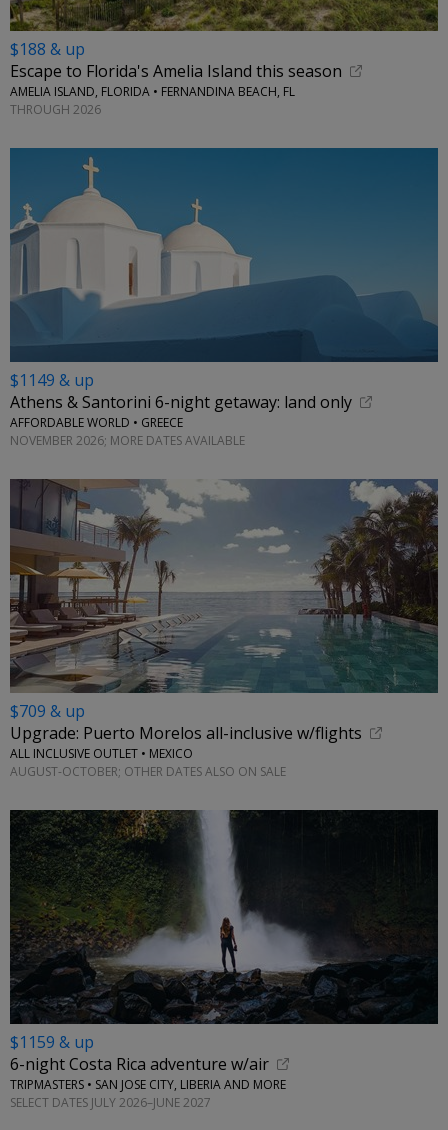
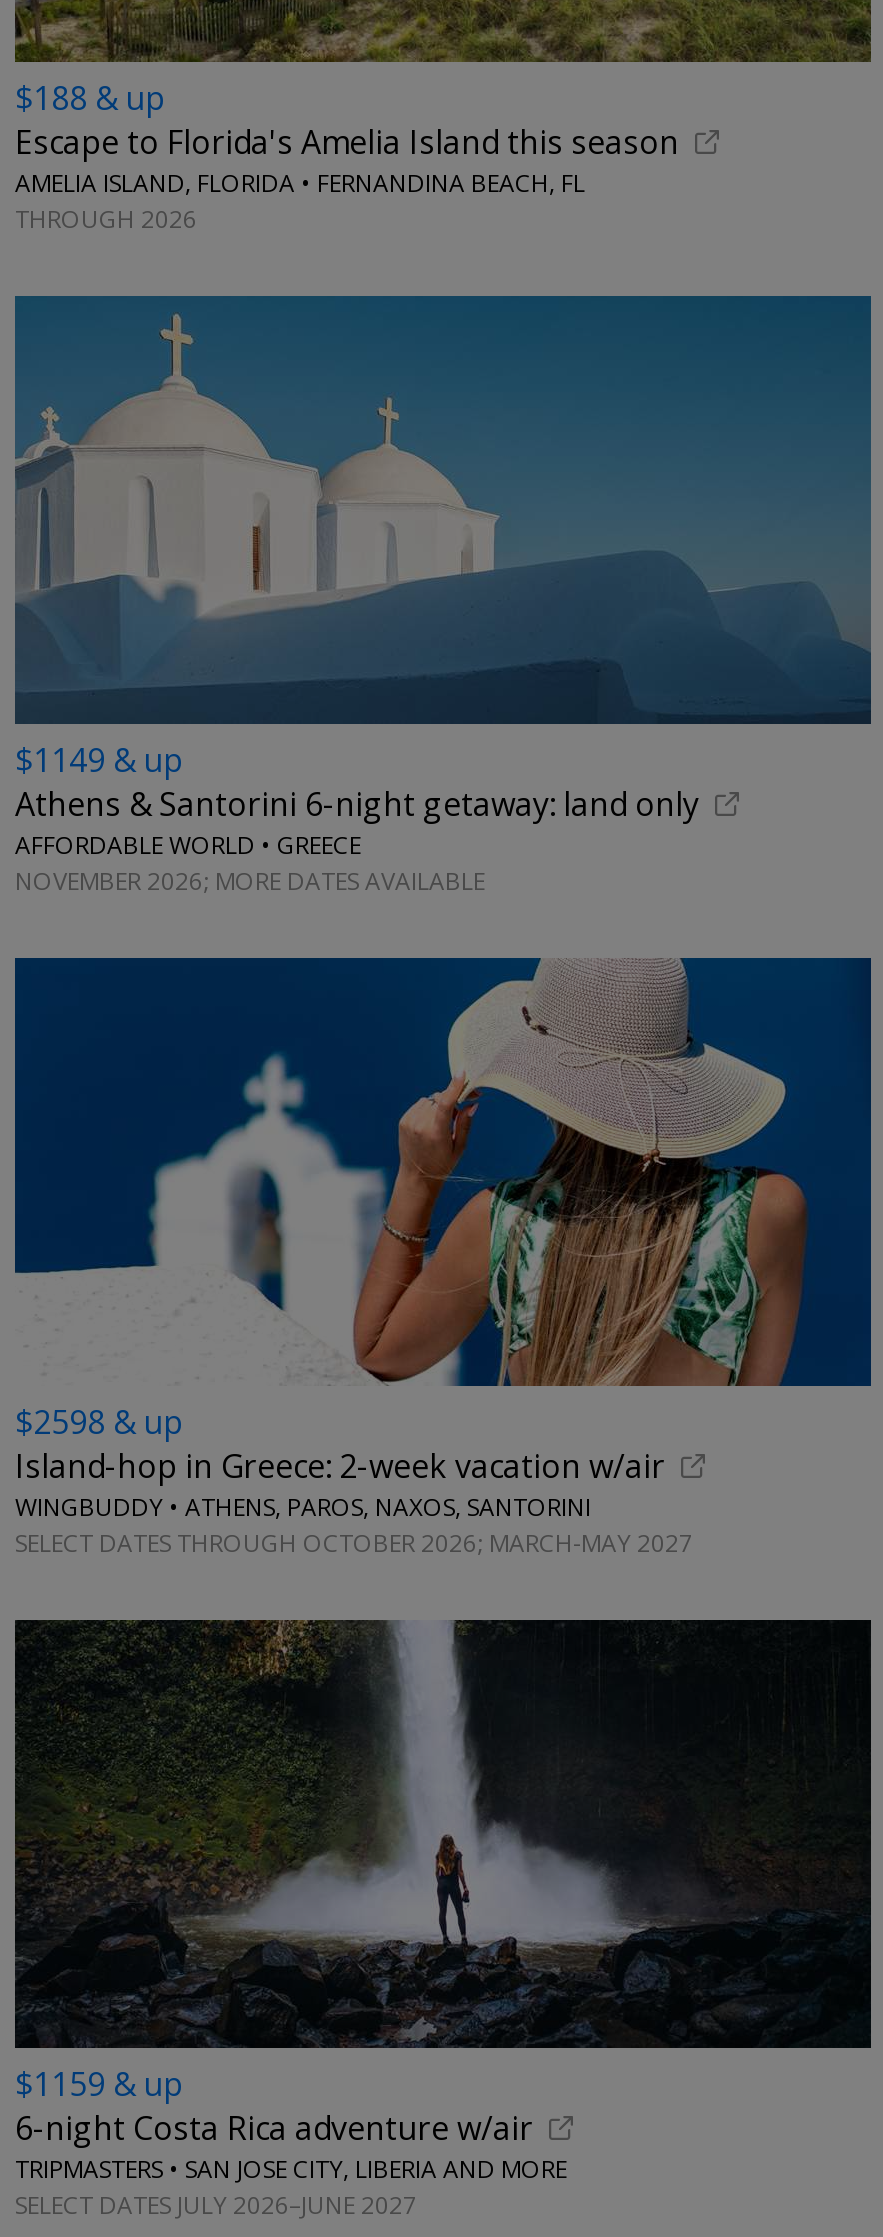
[9,478,439,780] [image] | $709 & up | Upgrade: Puerto Morelos all-inclusive w/flights | ALL INCLUSIVE OUTLET • MEXICO | AUGUST-OCTOBER; OTHER DATES ALSO ON SALE -> [13,956,873,1559] [image] | $2598 & up | Island-hop in Greece: 2-week vacation w/air | WINGBUDDY • ATHENS, PAROS, NAXOS, SANTORINI | SELECT DATES THROUGH OCTOBER 2026; MARCH-MAY 2027

